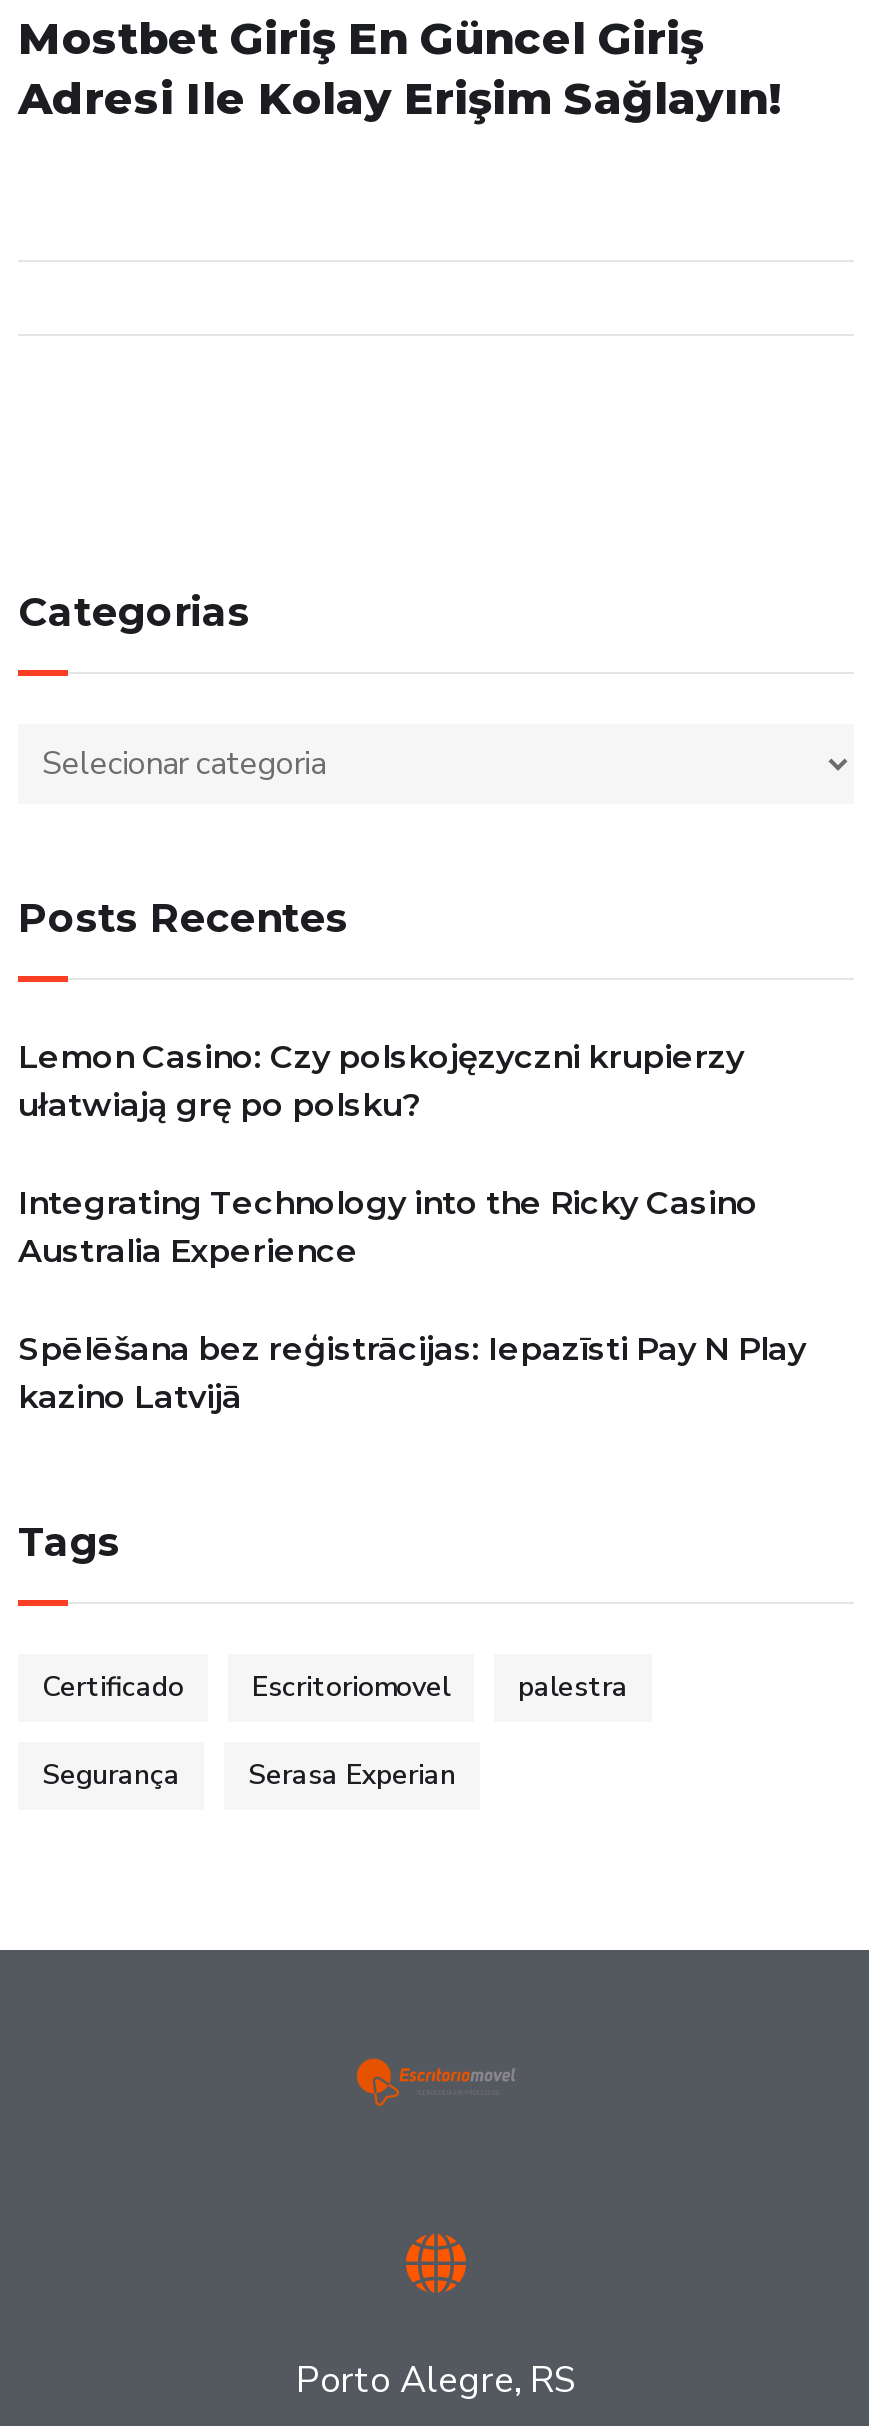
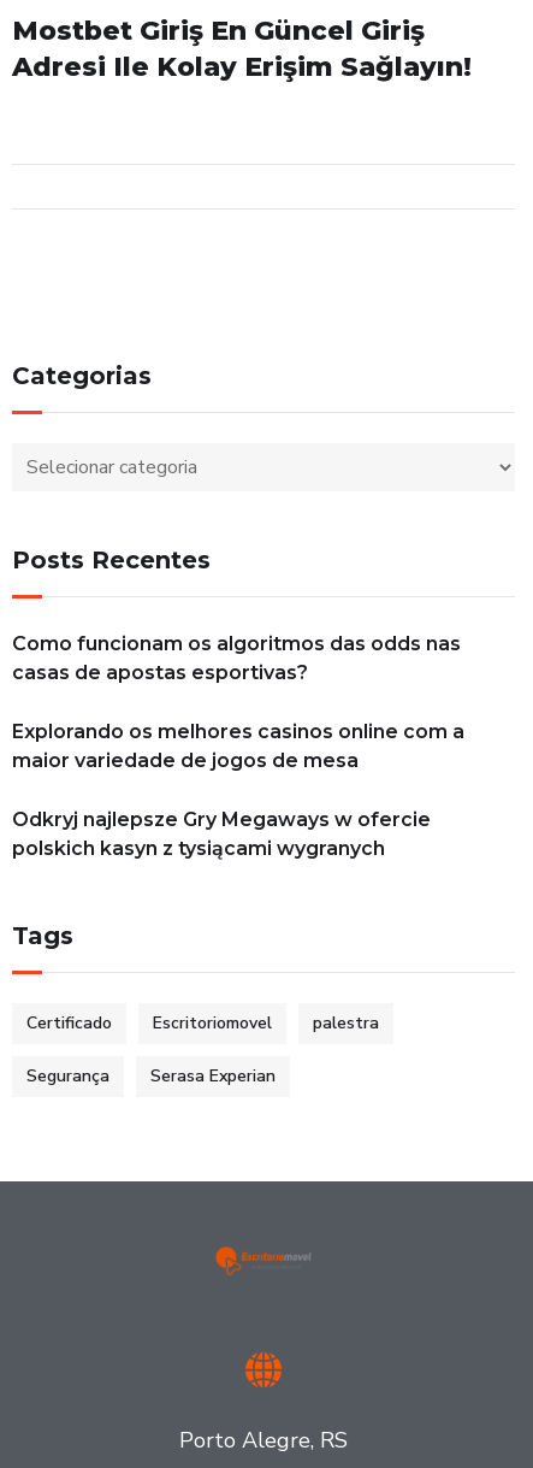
[18,1038,744,1124] Lemon Casino: Czy polskojęzyczni krupierzy | ułatwiają grę po polsku? -> [12,632,461,684] Como funcionam os algoritmos das odds nas | casas de apostas esportivas?
[18,1184,758,1270] Integrating Technology into the Ricky Casino | Australia Experience -> [12,720,464,772] Explorando os melhores casinos online com a | maior variedade de jogos de mesa
[18,1330,806,1416] Spēlēšana bez reģistrācijas: Iepazīsti Pay N Play | kazino Latvijā -> [12,808,431,860] Odkryj najlepsze Gry Megaways w ofercie | polskich kasyn z tysiącami wygranych

